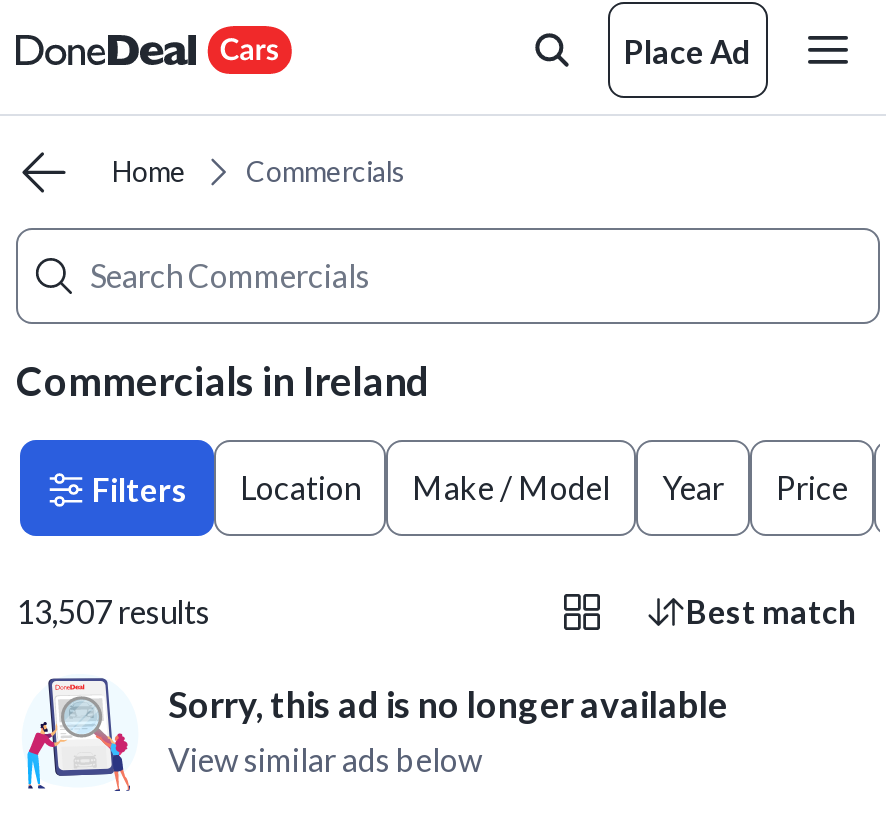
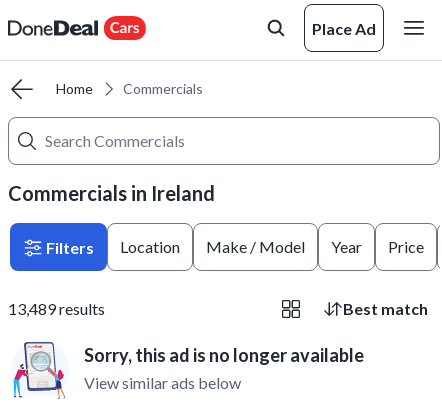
[16,592,210,630] 13,507 results -> [8,299,105,318] 13,489 results

